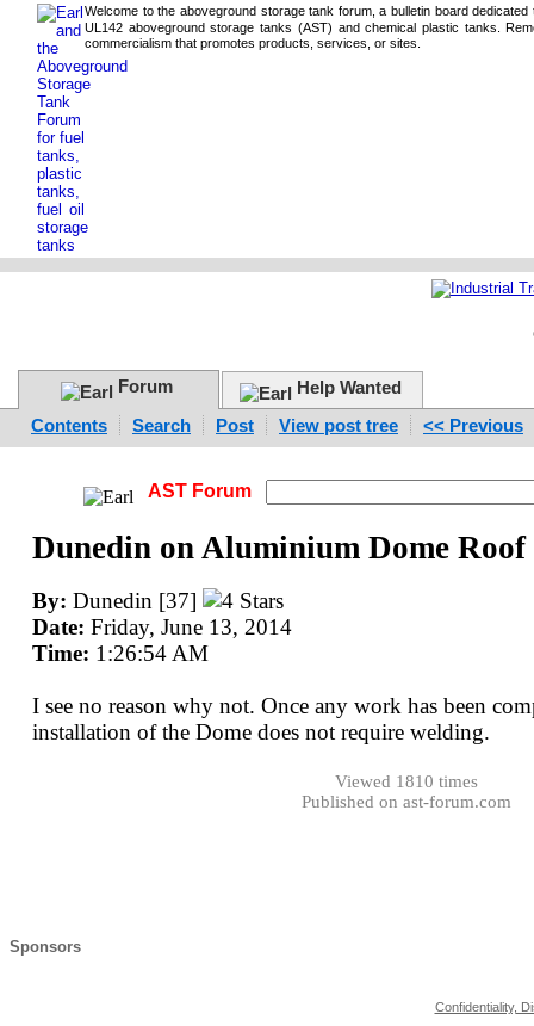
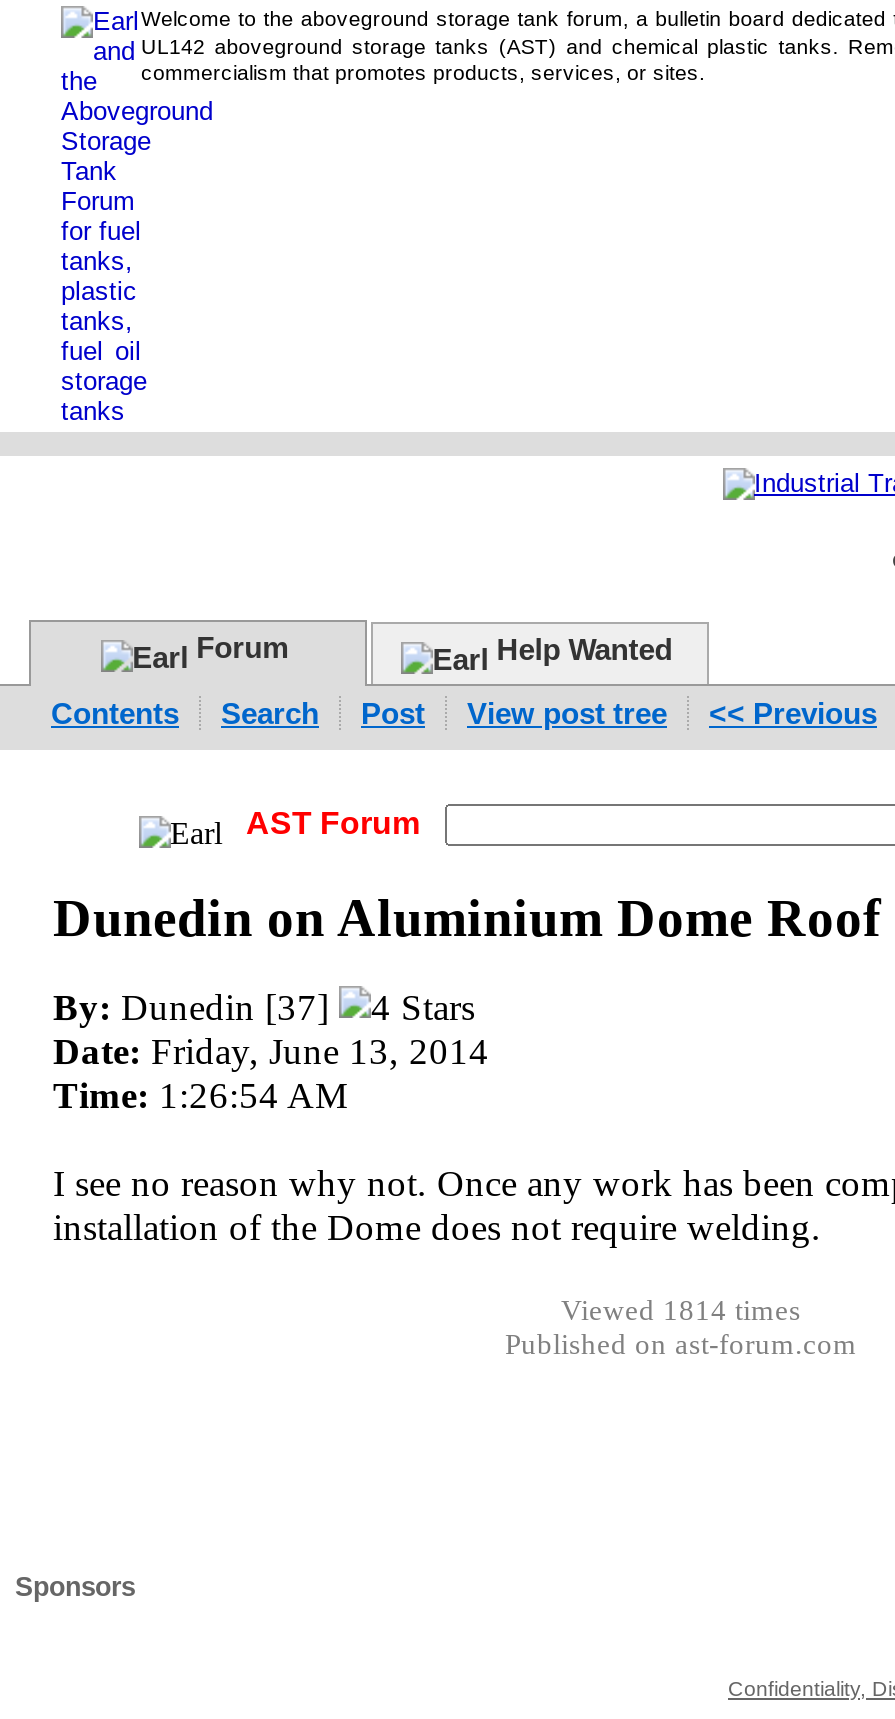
[335,772,478,791] Viewed 1810 times -> [561,1293,801,1325] Viewed 1814 times

